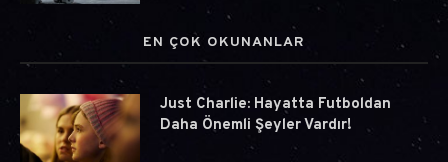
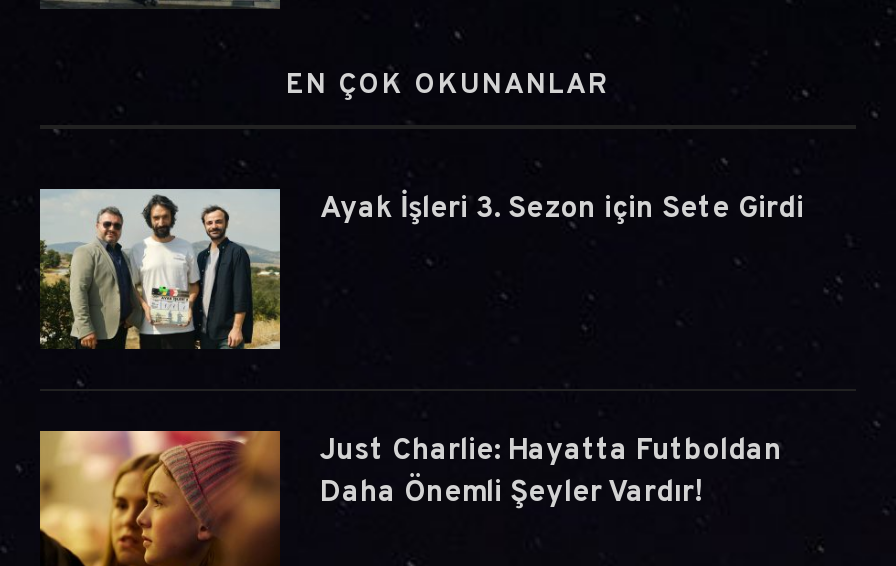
none -> [38,186,804,352] [image] | Ayak İşleri 3. Sezon için Sete Girdi

